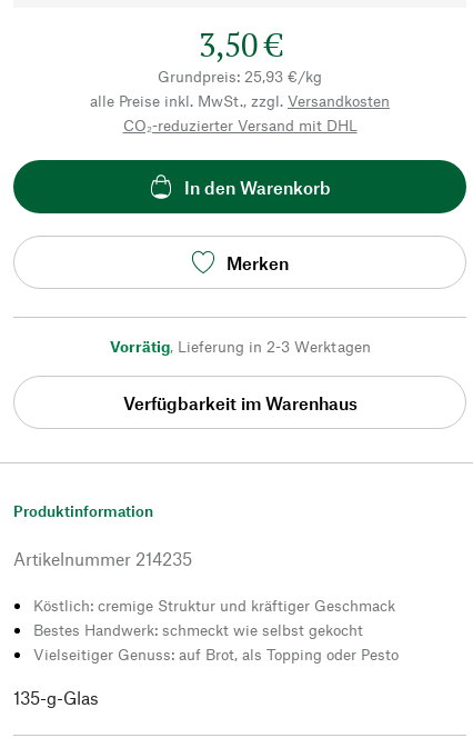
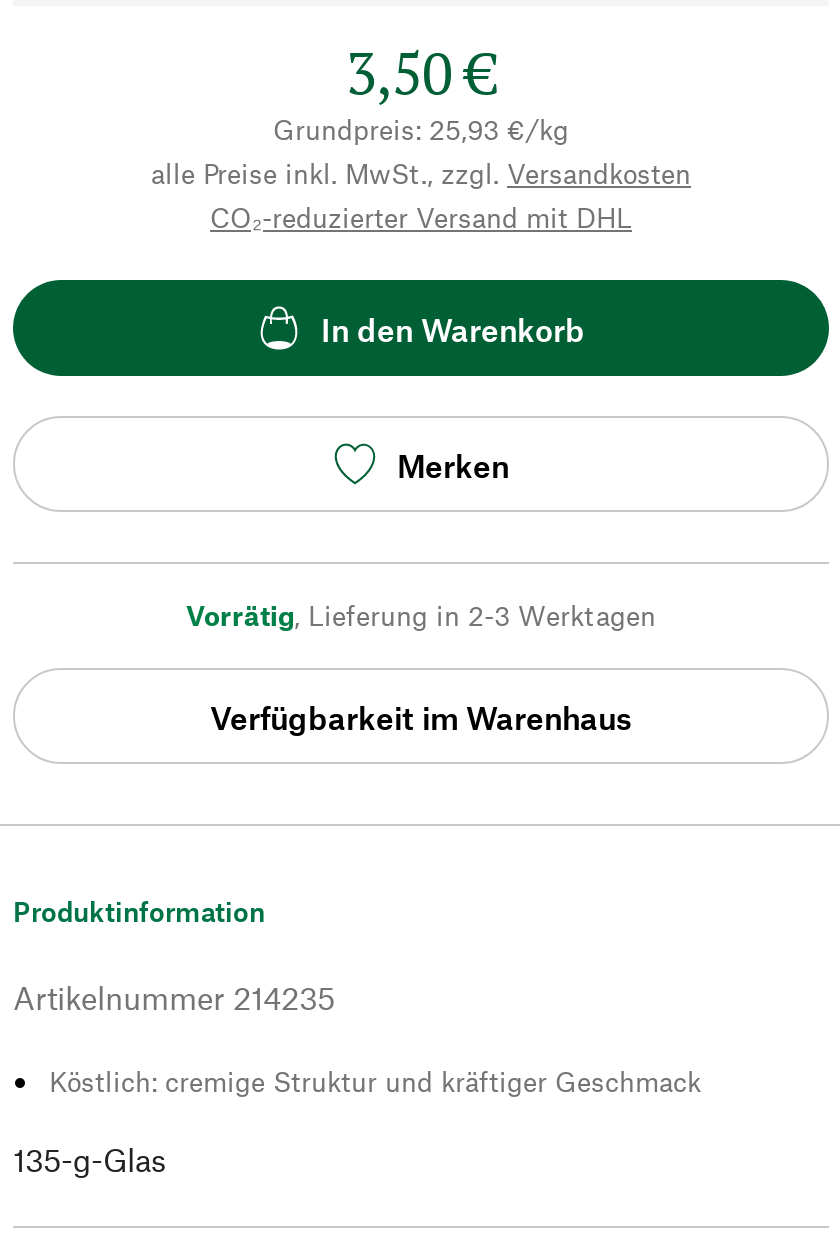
[33,620,399,664] Bestes Handwerk: schmeckt wie selbst gekocht | Vielseitiger Genuss: auf Brot, als Topping oder Pesto -> none

